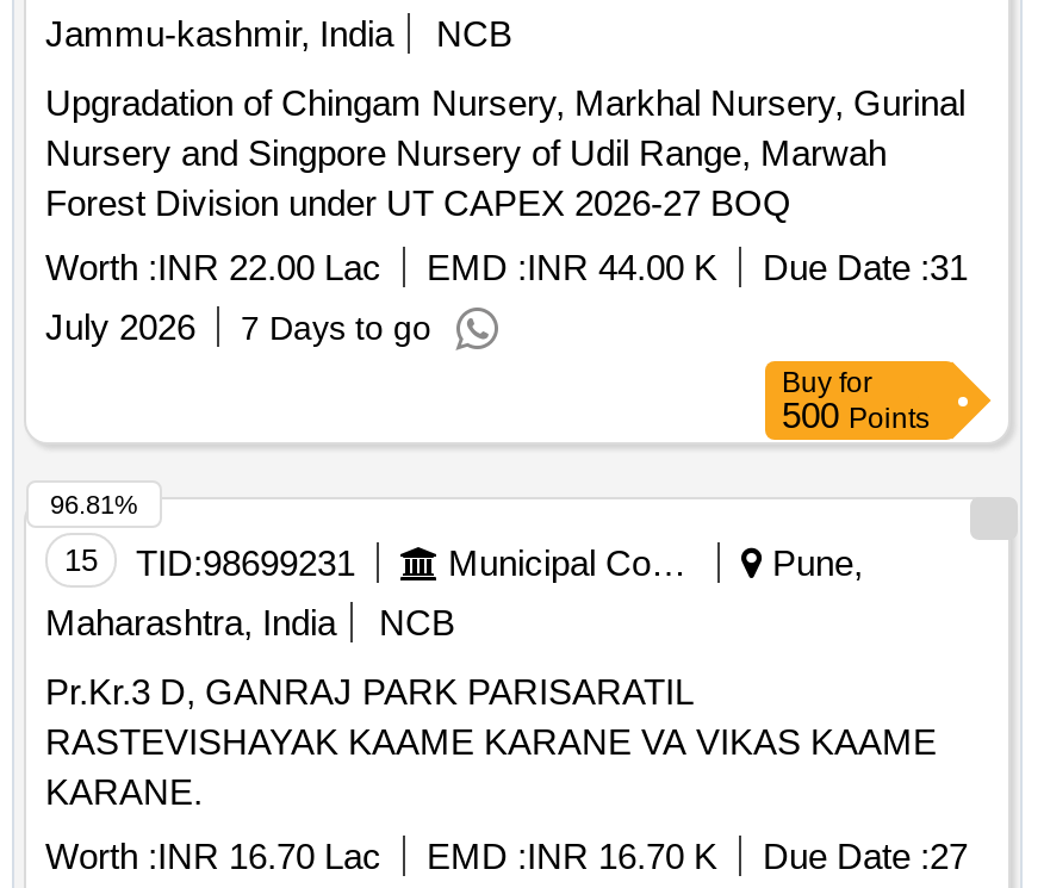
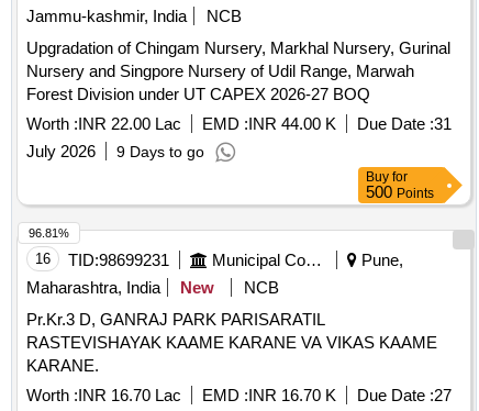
[45,307,431,347] July 2026 7 Days to go -> [26,142,204,161] July 2026 9 Days to go
[64,543,355,583] 15 TID:98699231 -> [35,251,169,269] 16 TID:98699231
none -> [180,278,214,297] New

